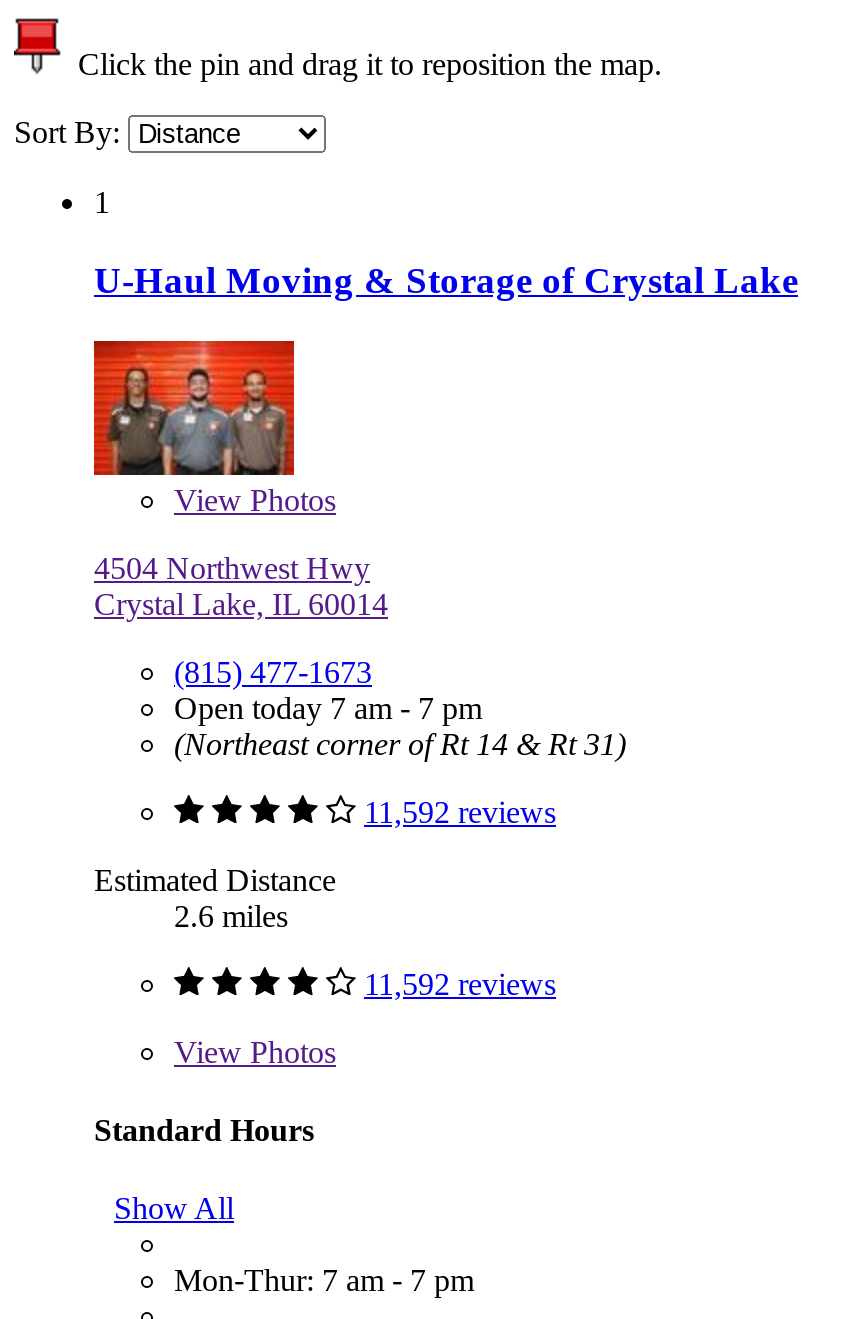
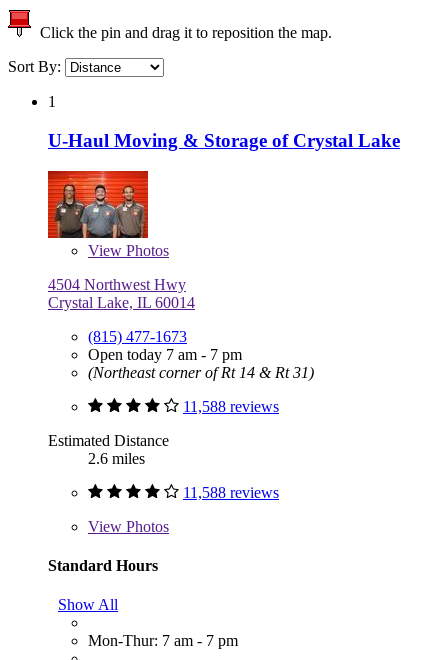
[364,794,556,828] 11,592 reviews -> [183,397,279,414] 11,588 reviews
[364,966,556,1000] 11,592 reviews -> [183,483,279,500] 11,588 reviews

